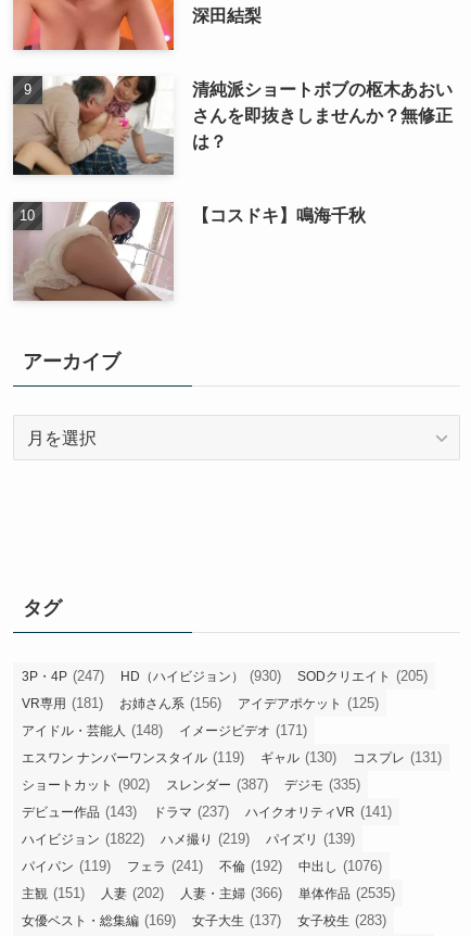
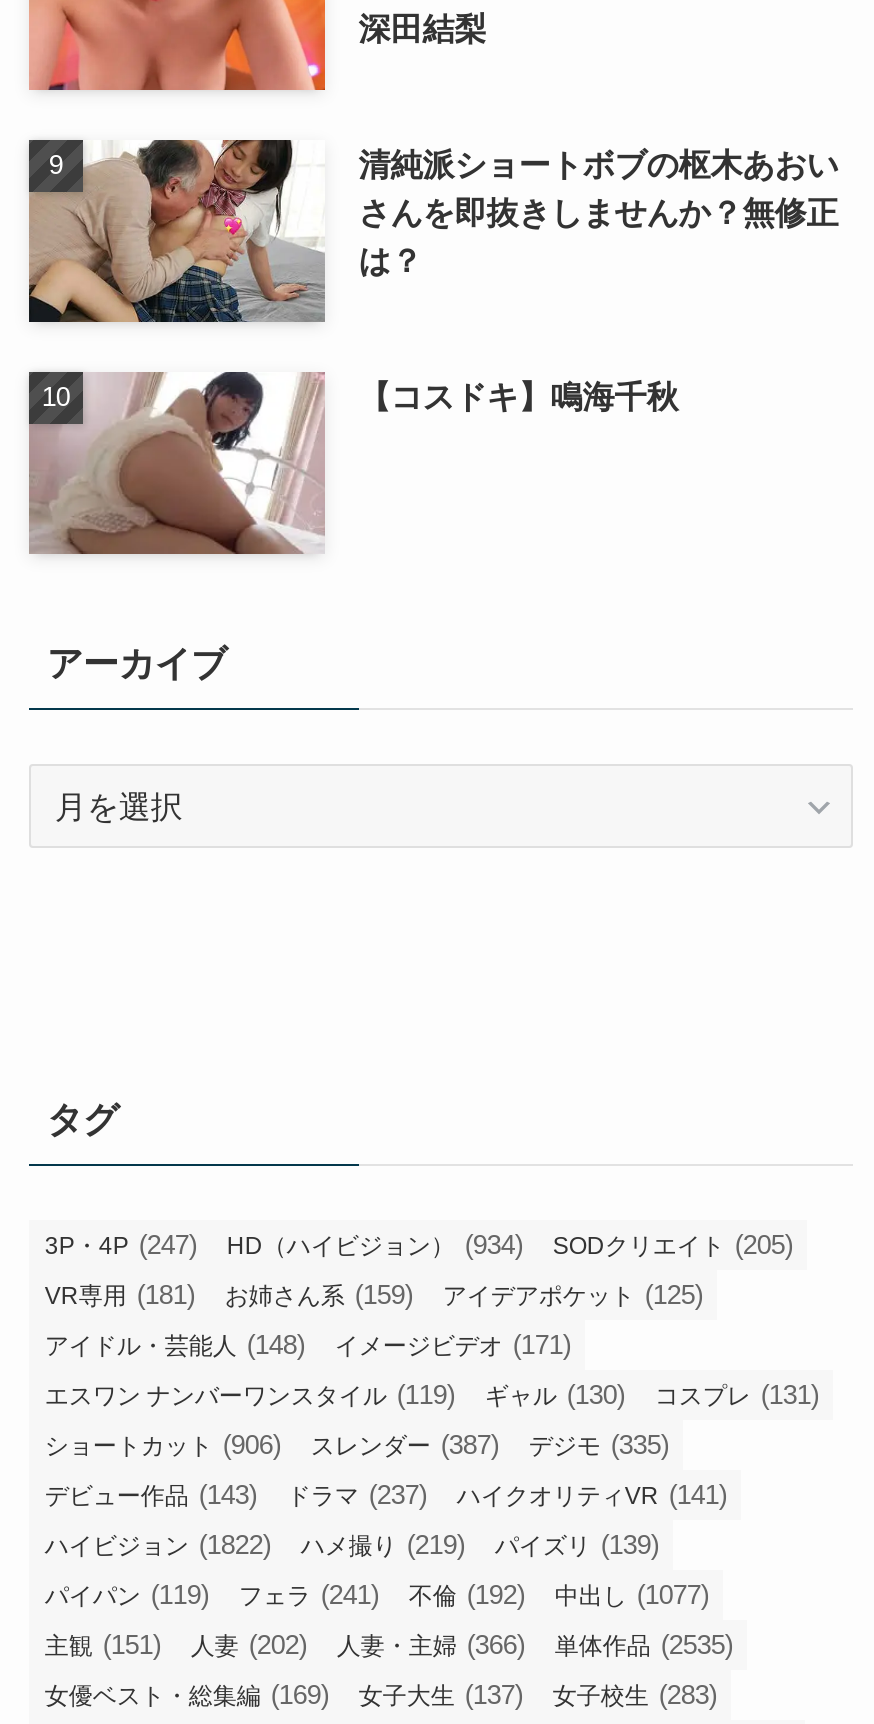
[120,668,281,684] HD（ハイビジョン）(930) -> [227,1230,523,1260] HD（ハイビジョン）(934)
[22,695,379,711] VR専用(181) お姉さん系(156) アイデアポケット(125) -> [45,1280,703,1310] VR専用(181) お姉さん系(159) アイデアポケット(125)
[22,776,150,793] ショートカット(902) -> [45,1430,281,1460] ショートカット(906)
[22,858,382,874] パイパン(119) フェラ(241) 不倫(192) 中出し(1076) -> [45,1580,709,1610] パイパン(119) フェラ(241) 不倫(192) 中出し(1077)

